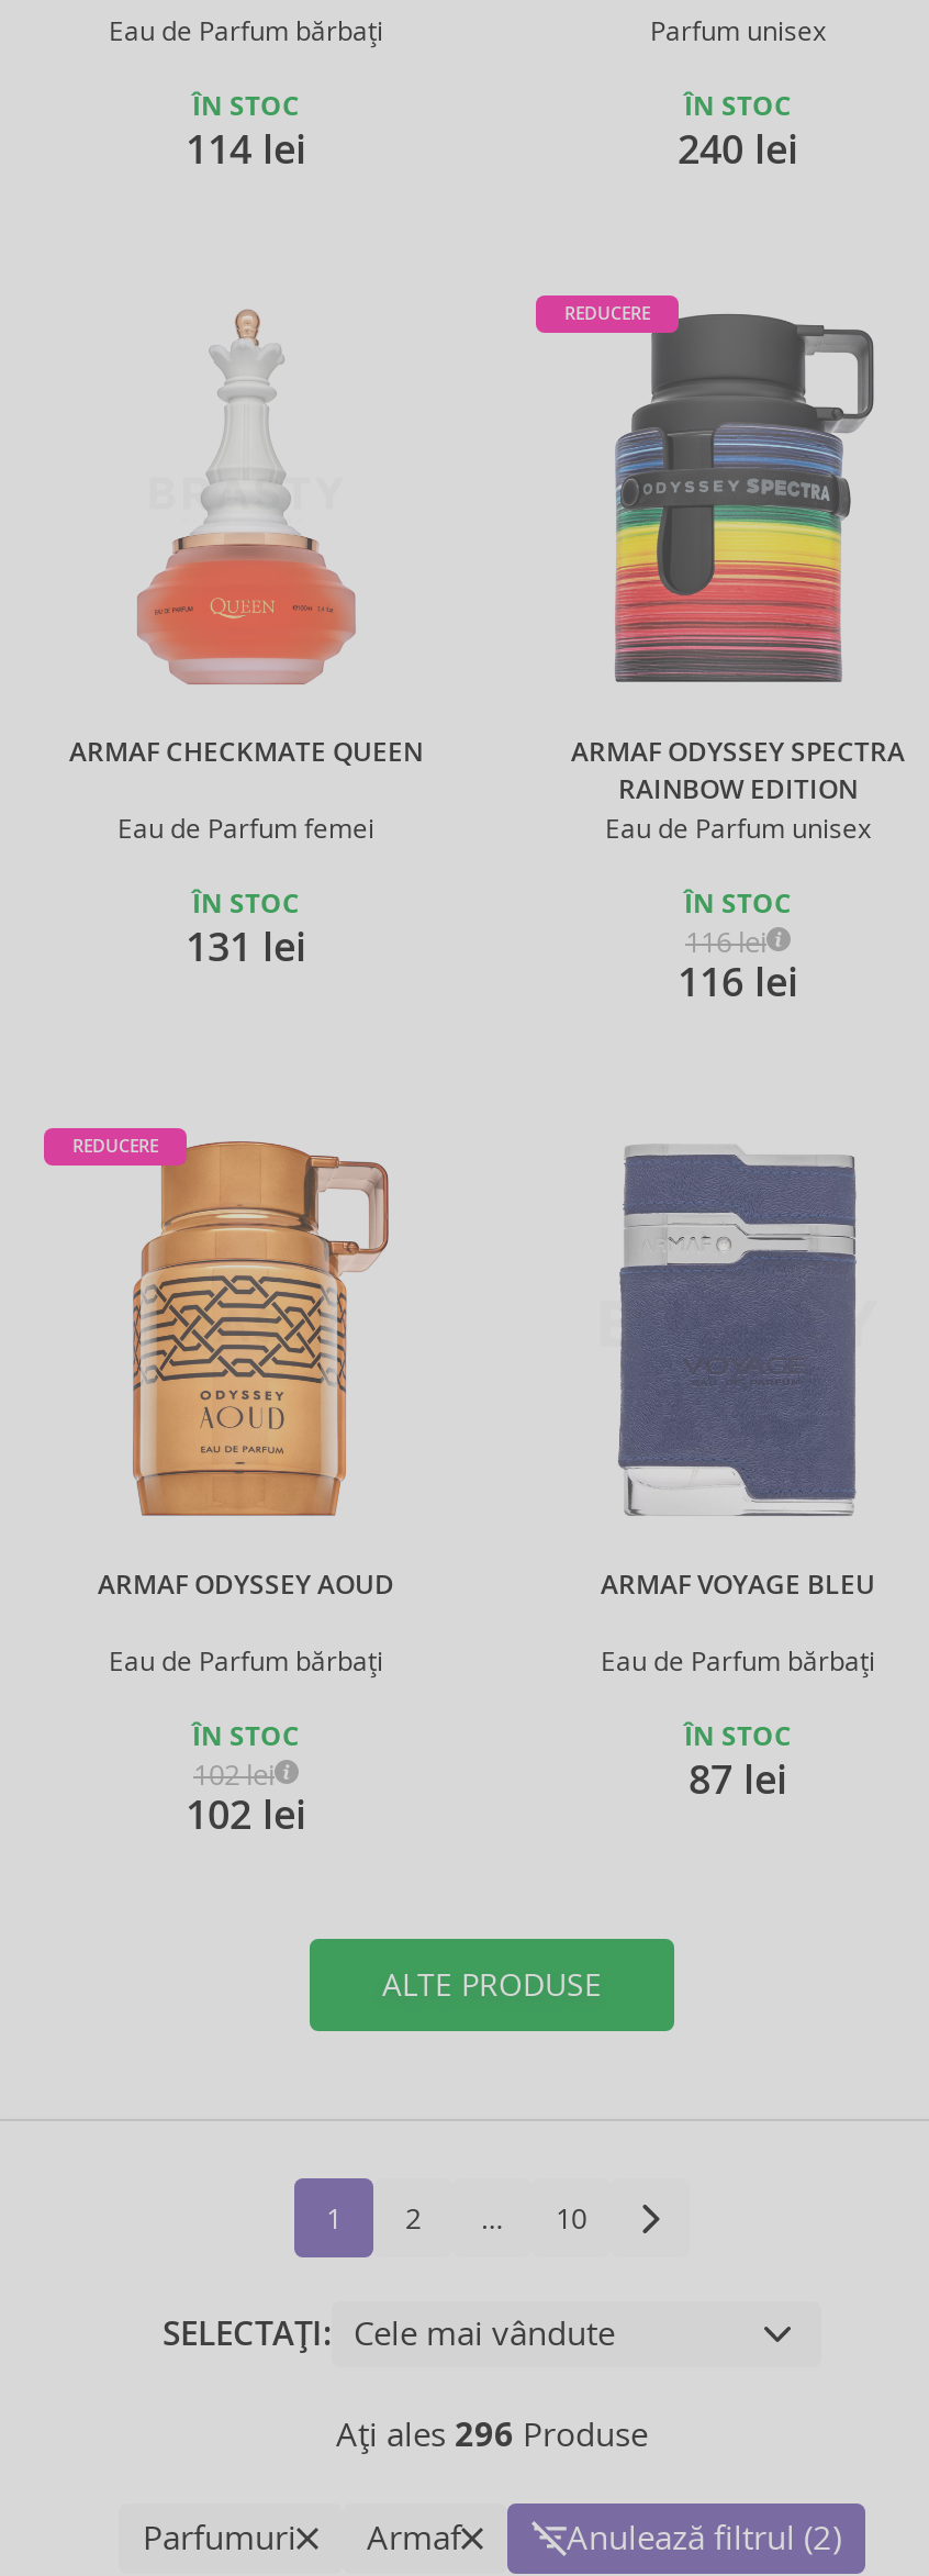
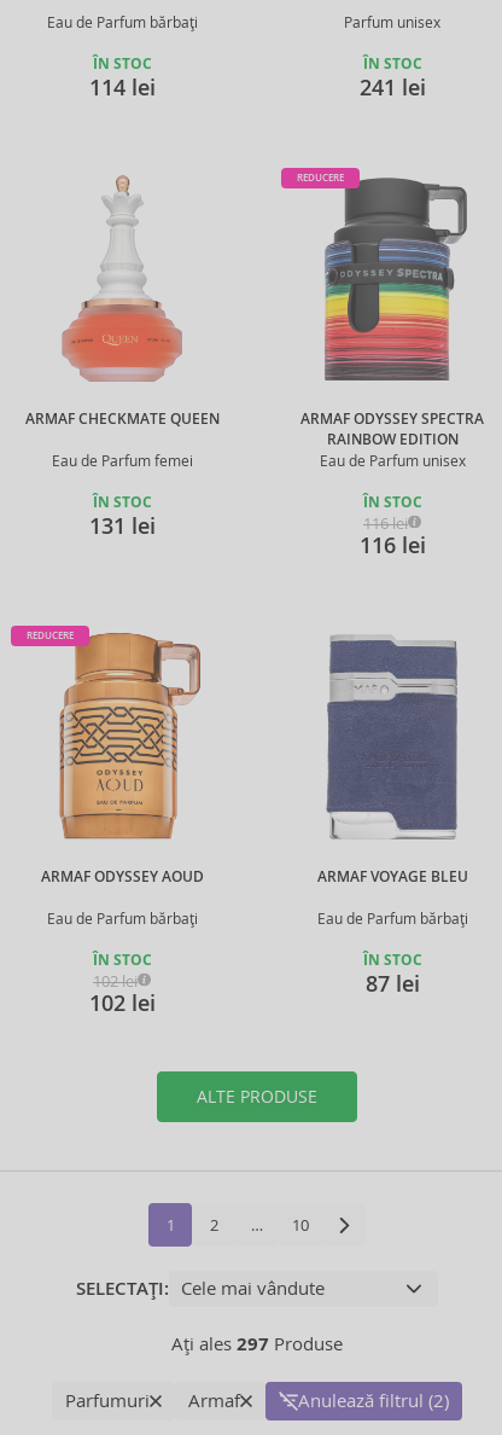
[678,124,798,175] 240 lei -> [359,74,425,101] 241 lei
[336,2413,648,2457] Ați ales 296 Produse -> [171,1332,343,1356] Ați ales 297 Produse

